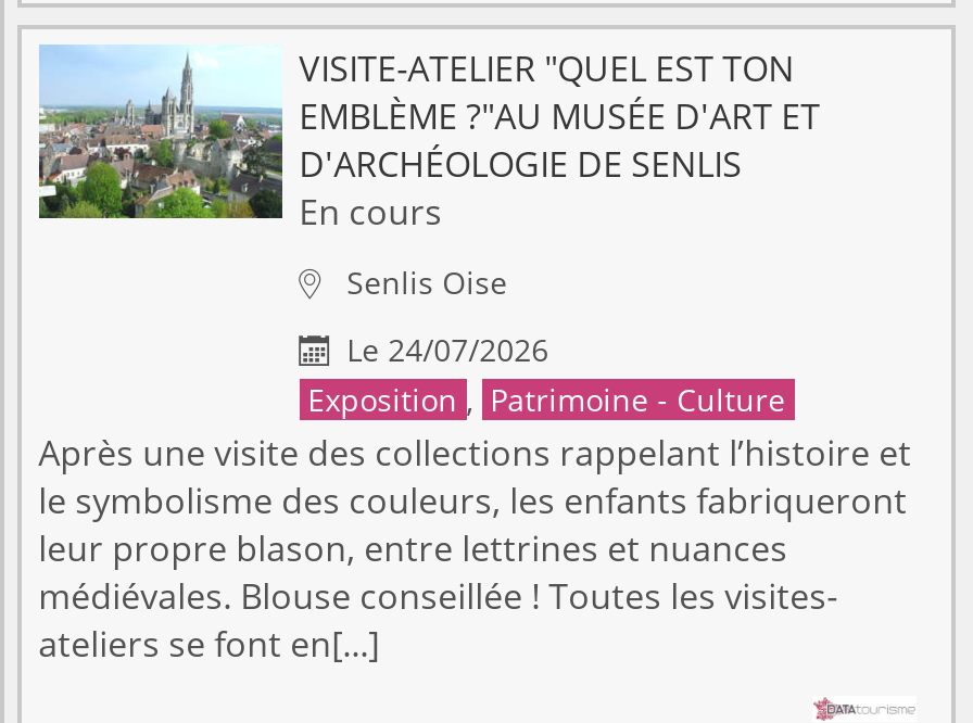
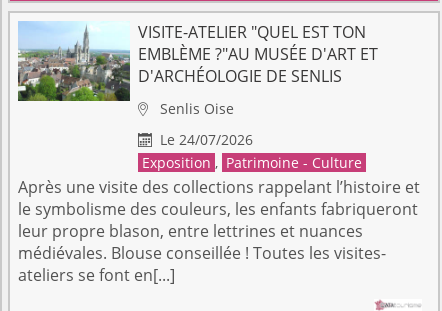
[299,188,442,236] En cours -> none

